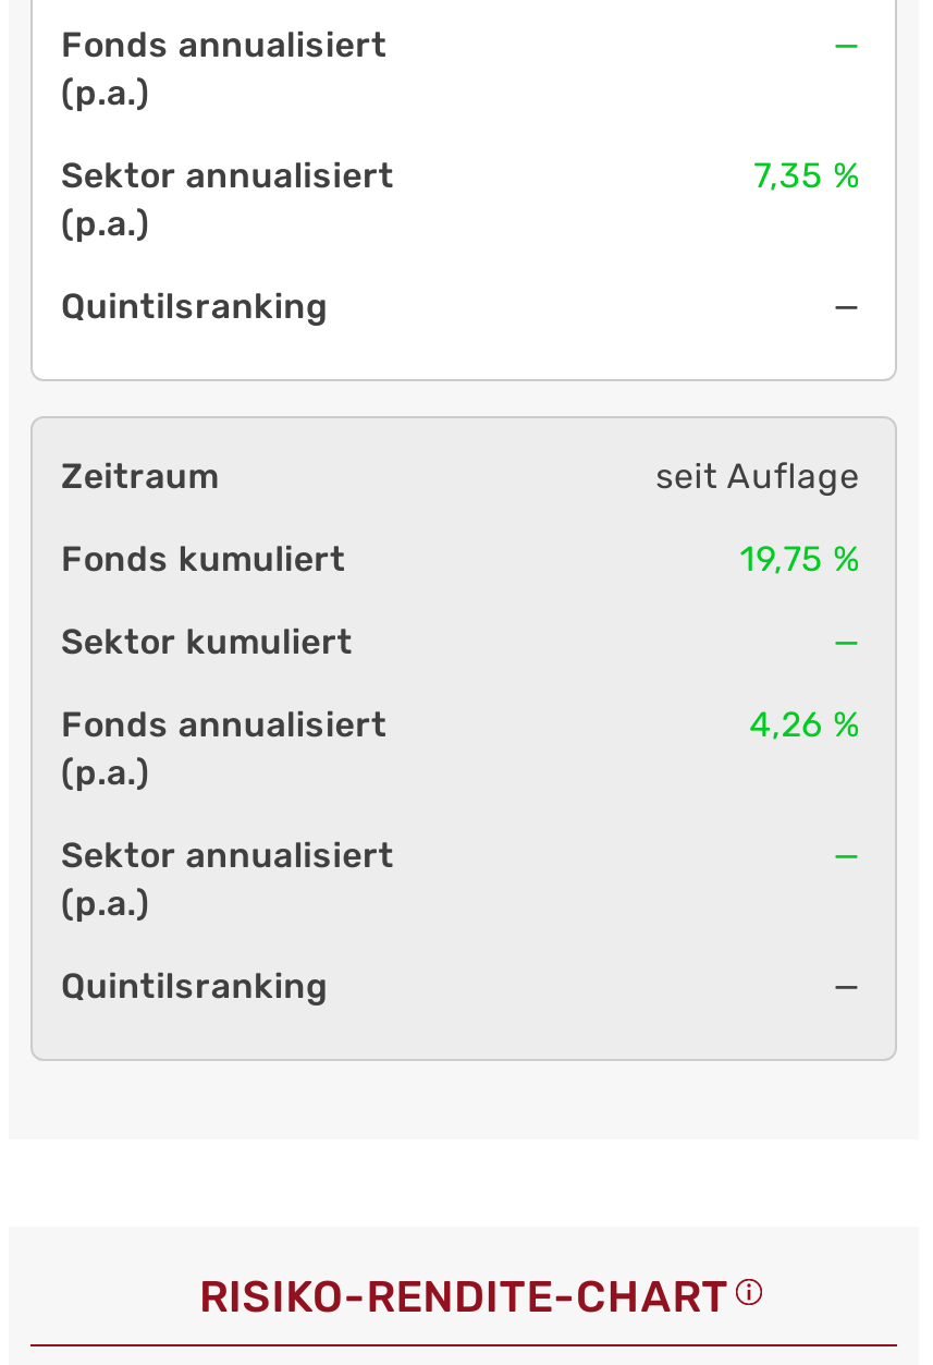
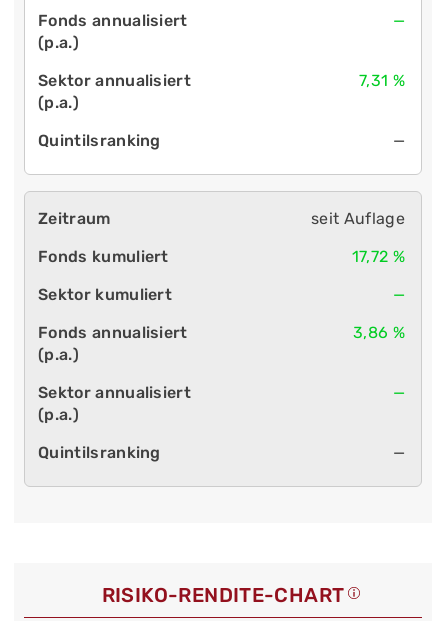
[754,154,860,195] 7,35 % -> [359,71,405,90] 7,31 %
[740,538,860,579] 19,75 % -> [352,247,405,266] 17,72 %
[749,703,860,744] 4,26 % -> [353,323,405,342] 3,86 %

